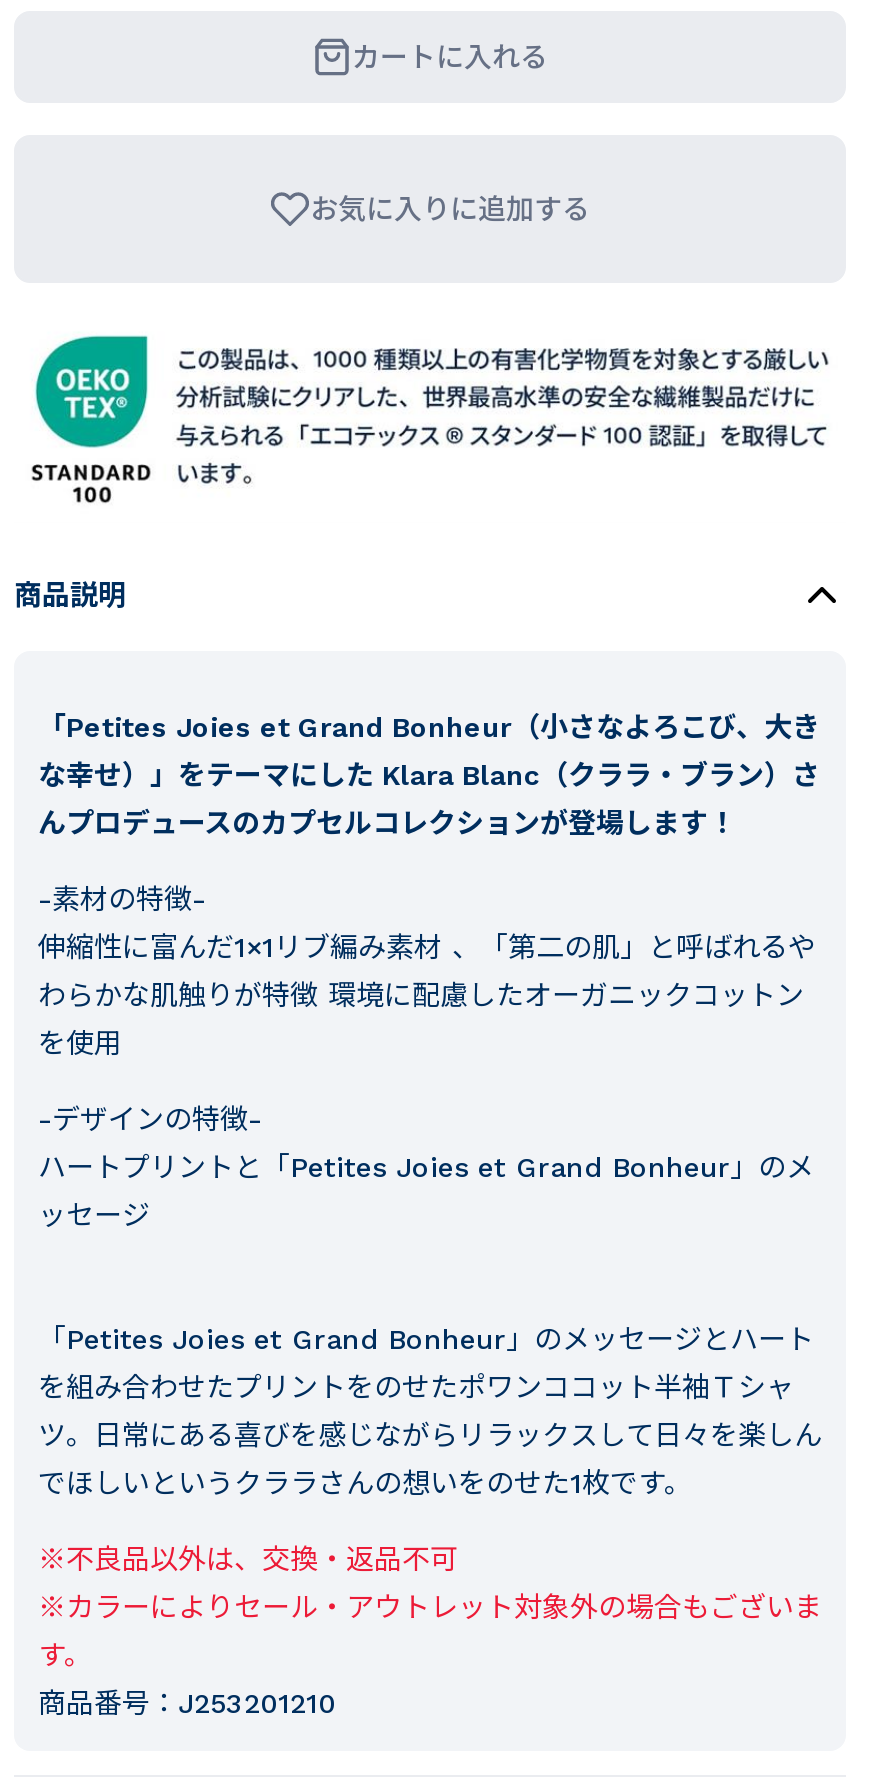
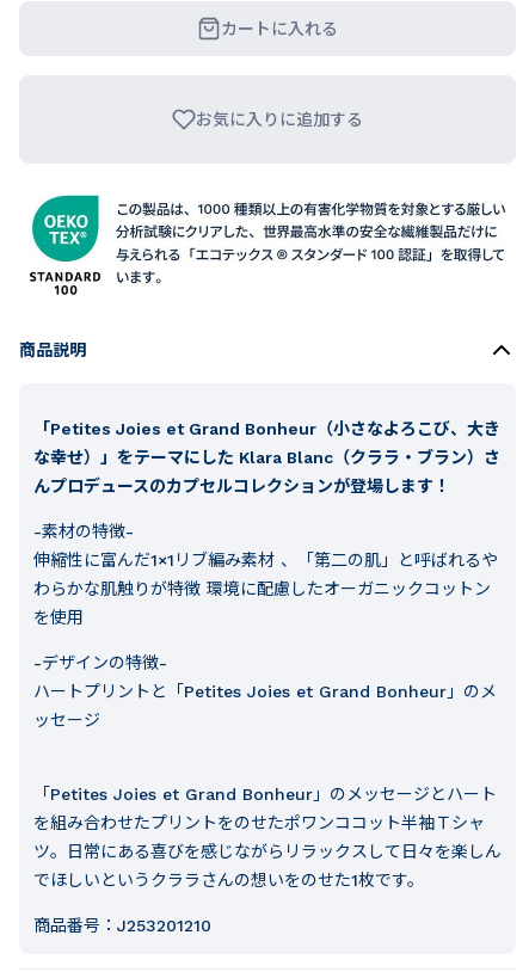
[38,1543,822,1671] ※不良品以外は、交換・返品不可 | ※カラーによりセール・アウトレット対象外の場合もございま | す。 -> none

